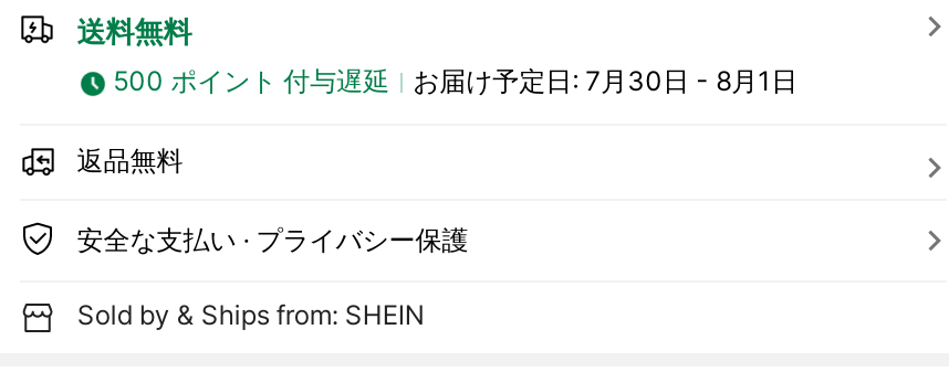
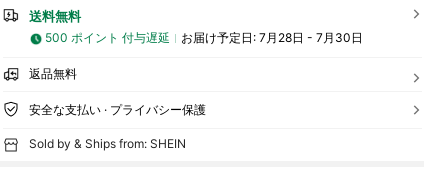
[413,65,798,98] お届け予定日: 7月30日 - 8月1日 -> [181,30,363,45] お届け予定日: 7月28日 - 7月30日

